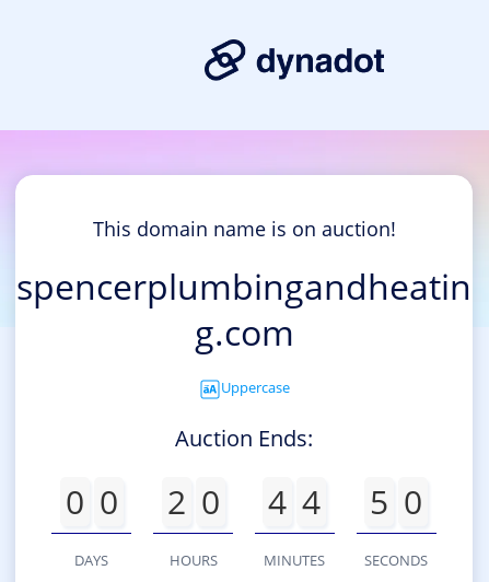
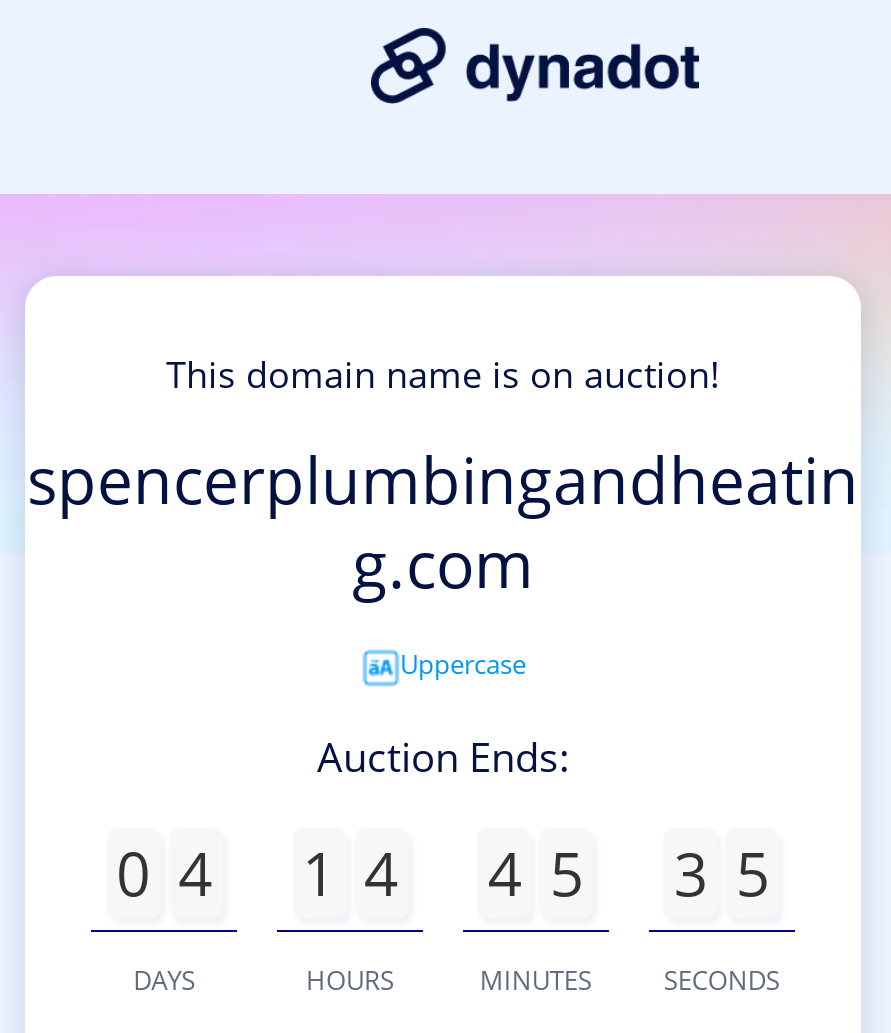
[65,479,118,524] 0 0 -> [116,832,212,914] 0 4
[167,479,219,524] 2 0 -> [302,832,398,914] 1 4
[268,479,321,524] 4 4 -> [488,832,584,914] 4 5
[370,479,423,524] 5 0 -> [674,832,770,914] 3 5

